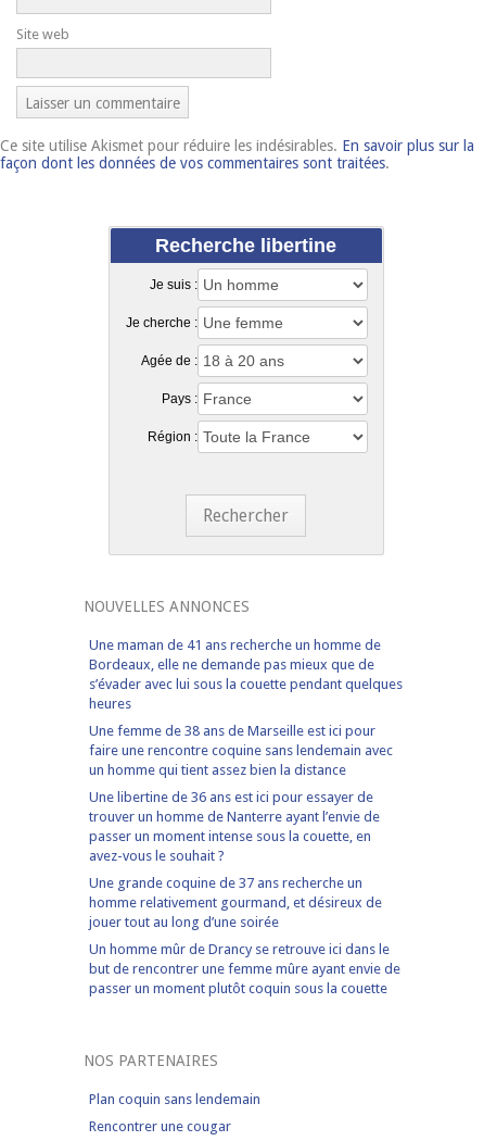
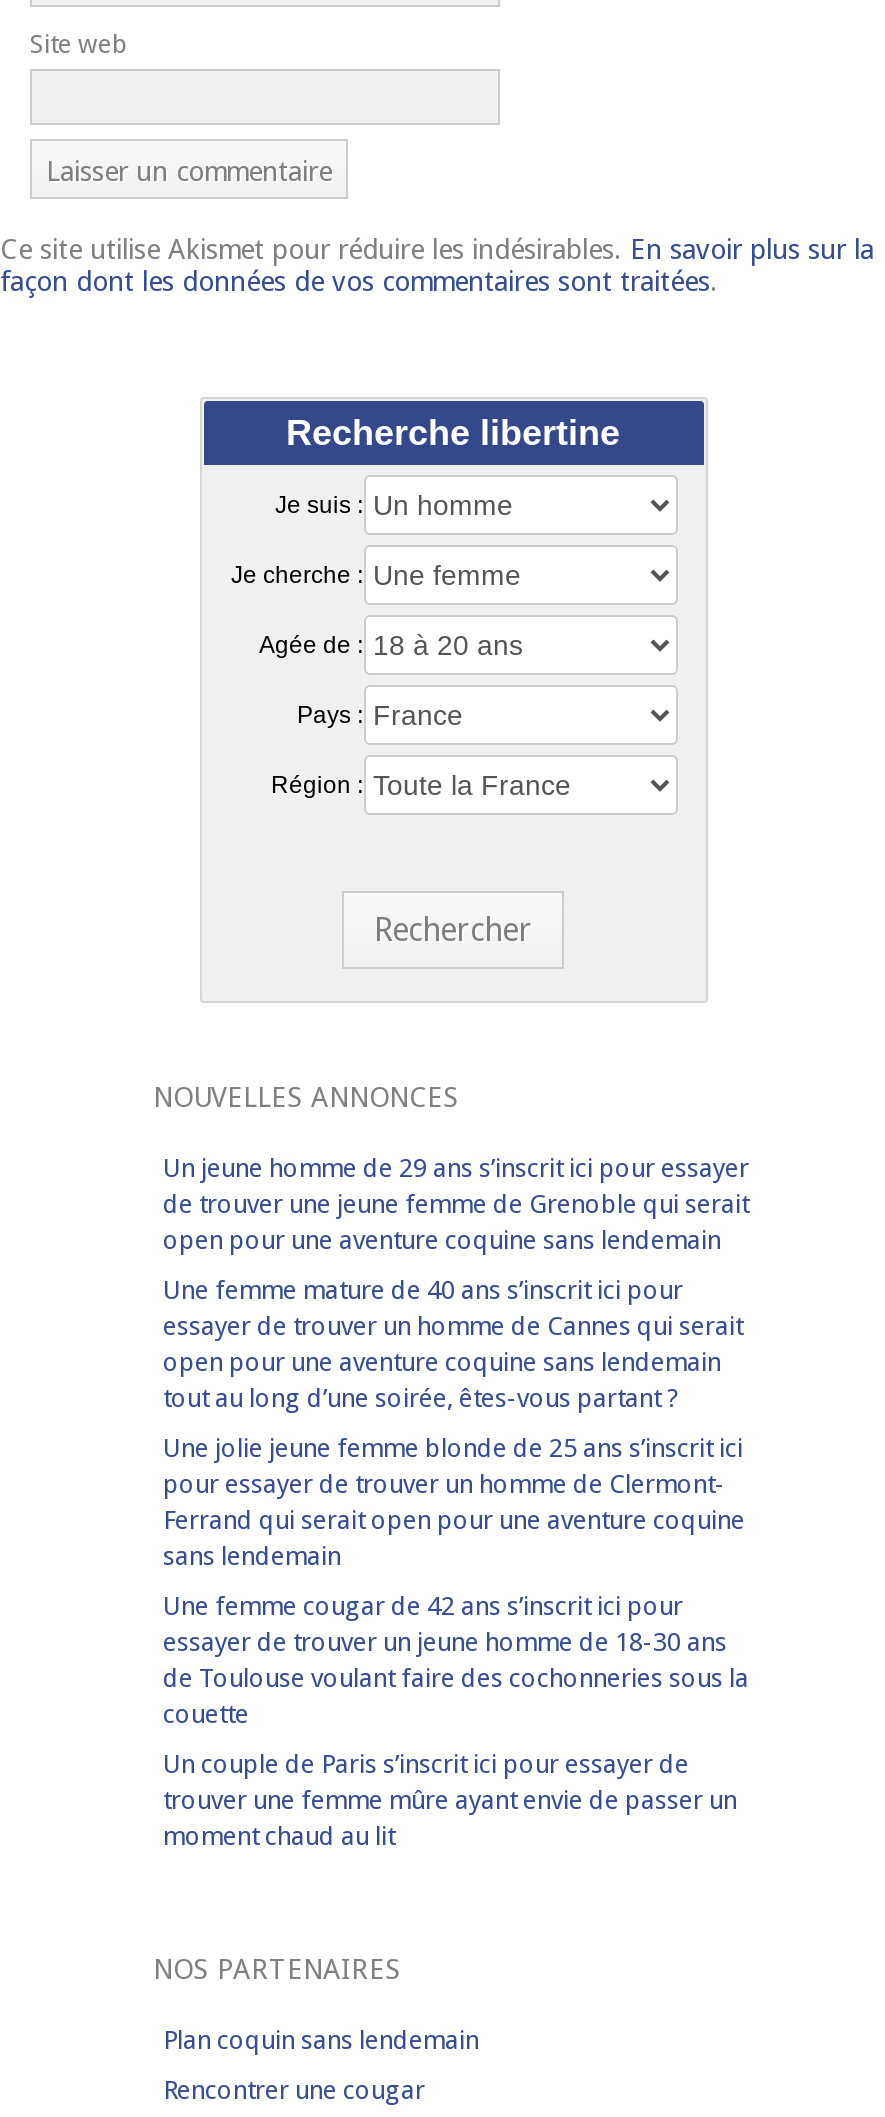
[88,637,402,712] Une maman de 41 ans recherche un homme de | Bordeaux, elle ne demande pas mieux que de | s’évader avec lui sous la couette pendant quelques | heures -> [163,1153,749,1255] Un jeune homme de 29 ans s’inscrit ici pour essayer | de trouver une jeune femme de Grenoble qui serait | open pour une aventure coquine sans lendemain
[88,722,392,778] Une femme de 38 ans de Marseille est ici pour | faire une rencontre coquine sans lendemain avec | un homme qui tient assez bien la distance -> [163,1275,743,1413] Une femme mature de 40 ans s’inscrit ici pour | essayer de trouver un homme de Cannes qui serait | open pour une aventure coquine sans lendemain | tout au long d’une soirée, êtes-vous partant ?
[88,789,379,864] Une libertine de 36 ans est ici pour essayer de | trouver un homme de Nanterre ayant l’envie de | passer un moment intense sous la couette, en | avez-vous le souhait ? -> [163,1433,745,1571] Une jolie jeune femme blonde de 25 ans s’inscrit ici | pour essayer de trouver un homme de Clermont- | Ferrand qui serait open pour une aventure coquine | sans lendemain
[88,875,381,930] Une grande coquine de 37 ans recherche un | homme relativement gourmand, et désireux de | jouer tout au long d’une soirée -> [163,1591,749,1729] Une femme cougar de 42 ans s’inscrit ici pour | essayer de trouver un jeune homme de 18-30 ans | de Toulouse voulant faire des cochonneries sous la | couette
[88,941,400,996] Un homme mûr de Drancy se retrouve ici dans le | but de rencontrer une femme mûre ayant envie de | passer un moment plutôt coquin sous la couette -> [163,1749,737,1851] Un couple de Paris s’inscrit ici pour essayer de | trouver une femme mûre ayant envie de passer un | moment chaud au lit

